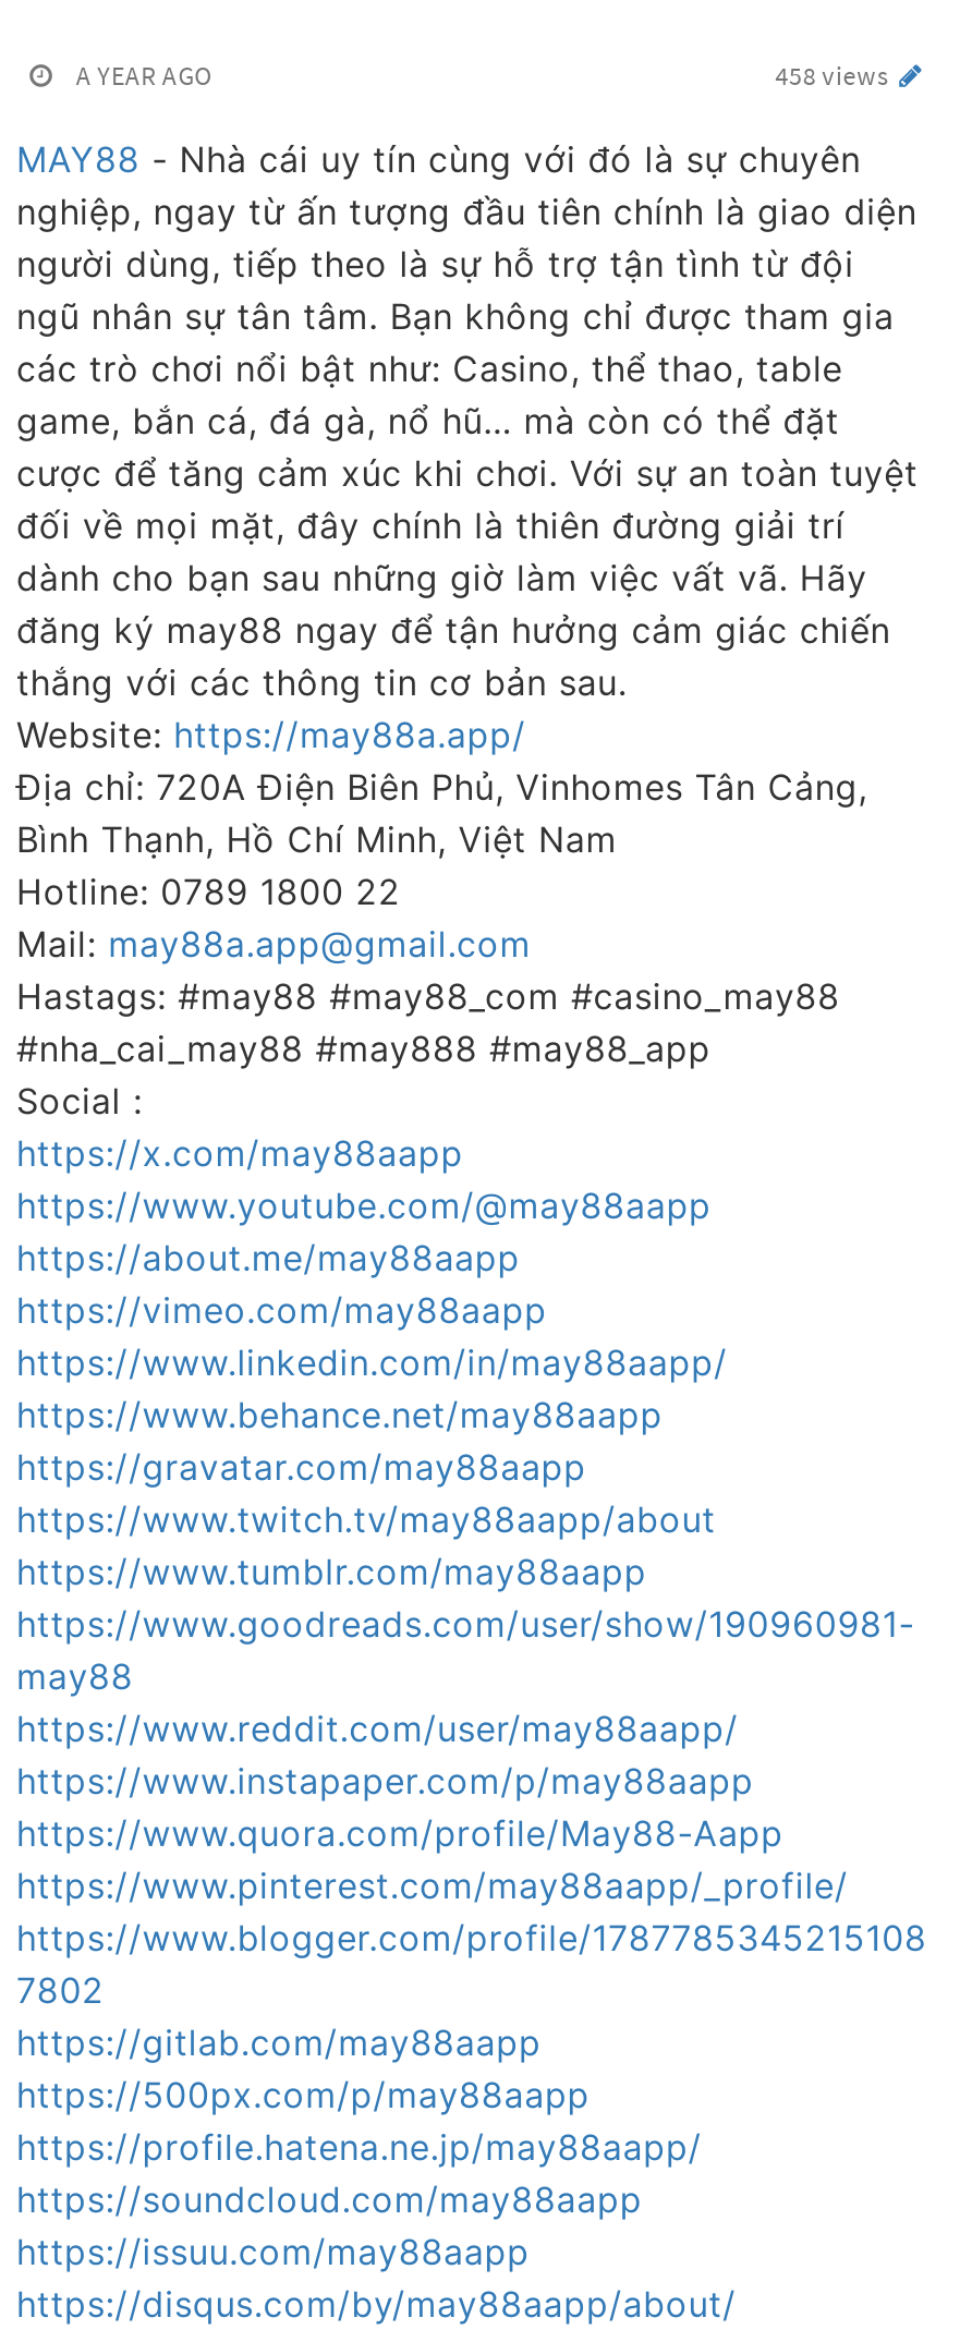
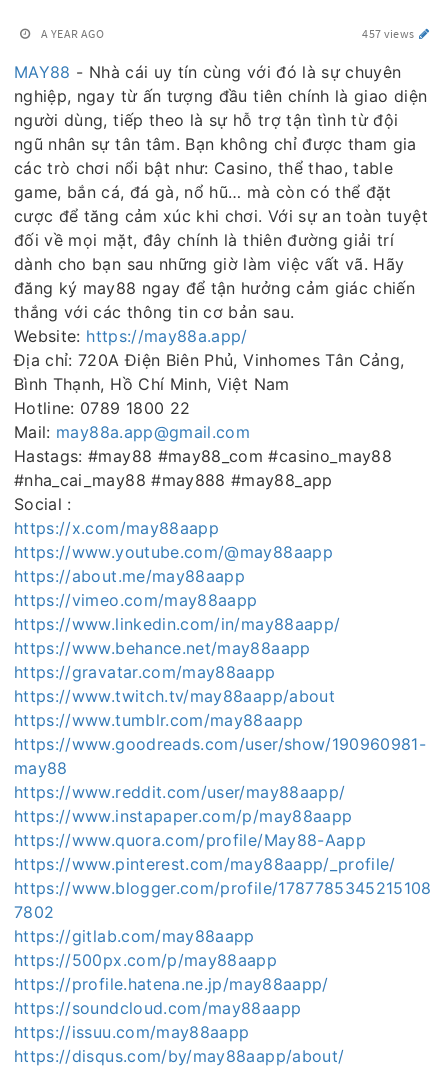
[775,59,894,92] 458 views -> [362,26,417,41] 457 views

